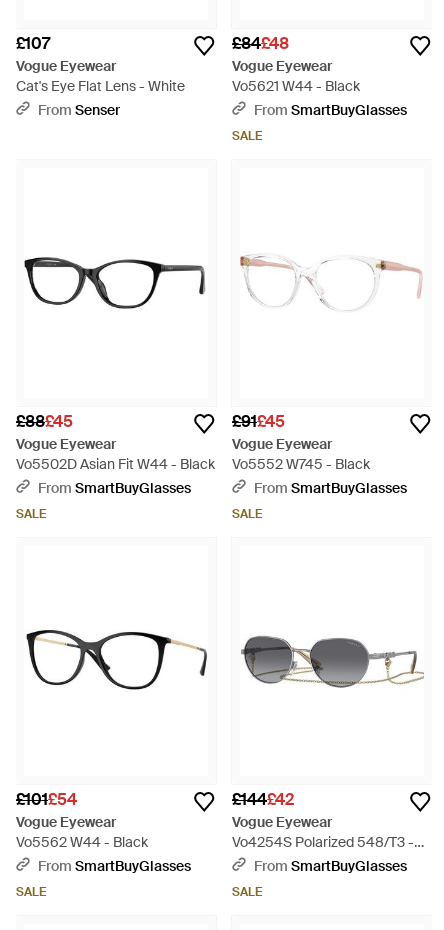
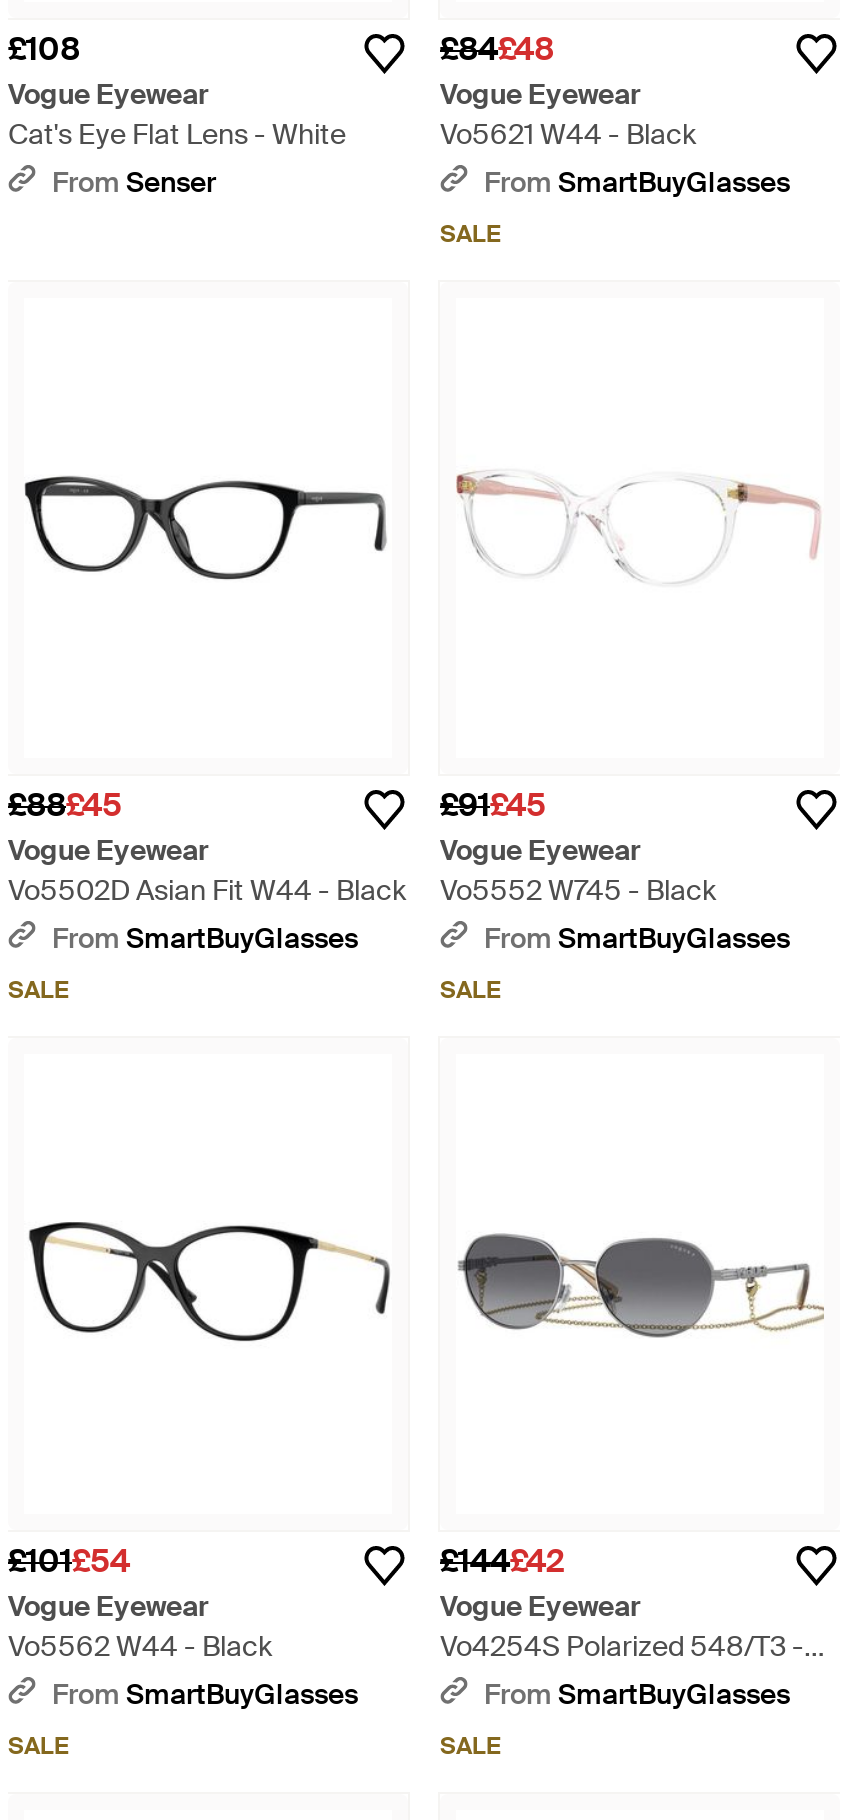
[16,33,50,54] £107 -> [8,28,80,70] £108

